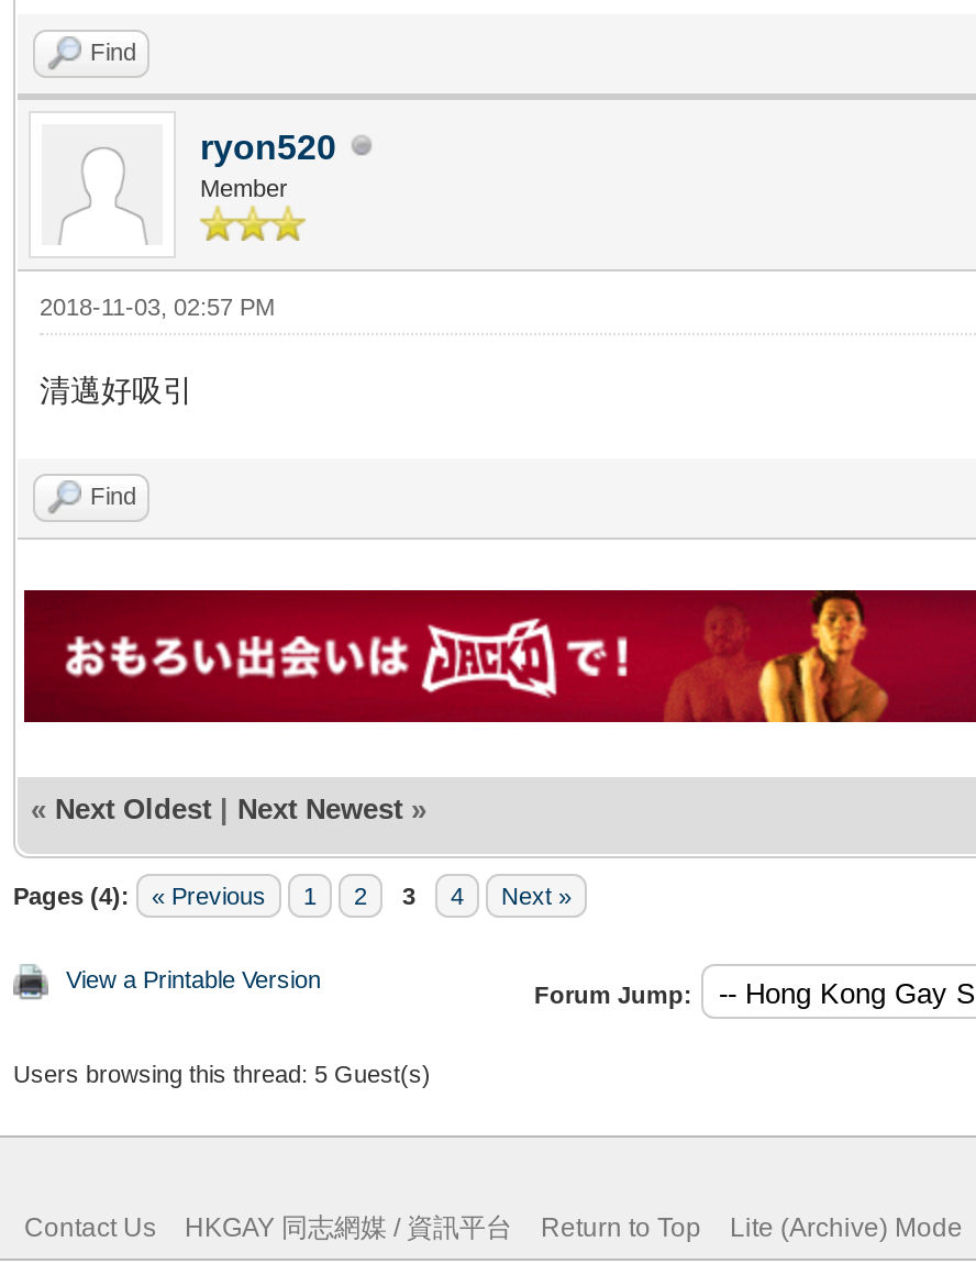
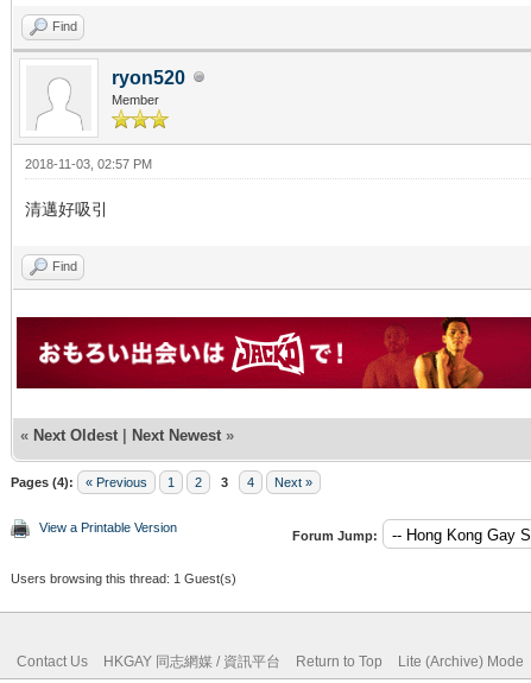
[13,1060,431,1086] Users browsing this thread: 5 Guest(s) -> [11,571,236,585] Users browsing this thread: 1 Guest(s)

